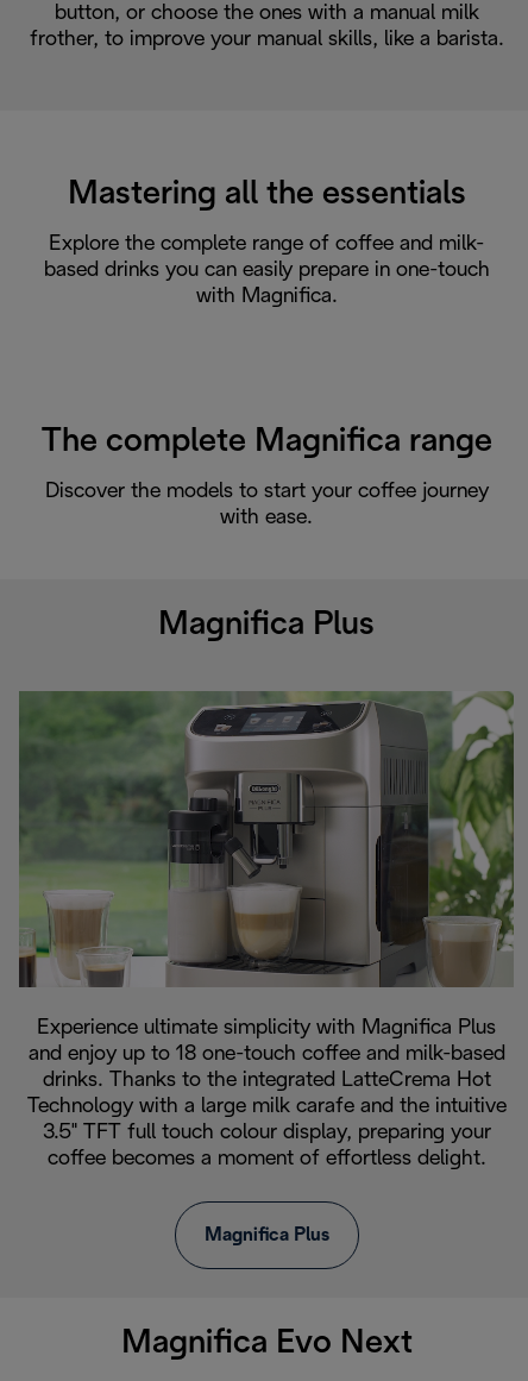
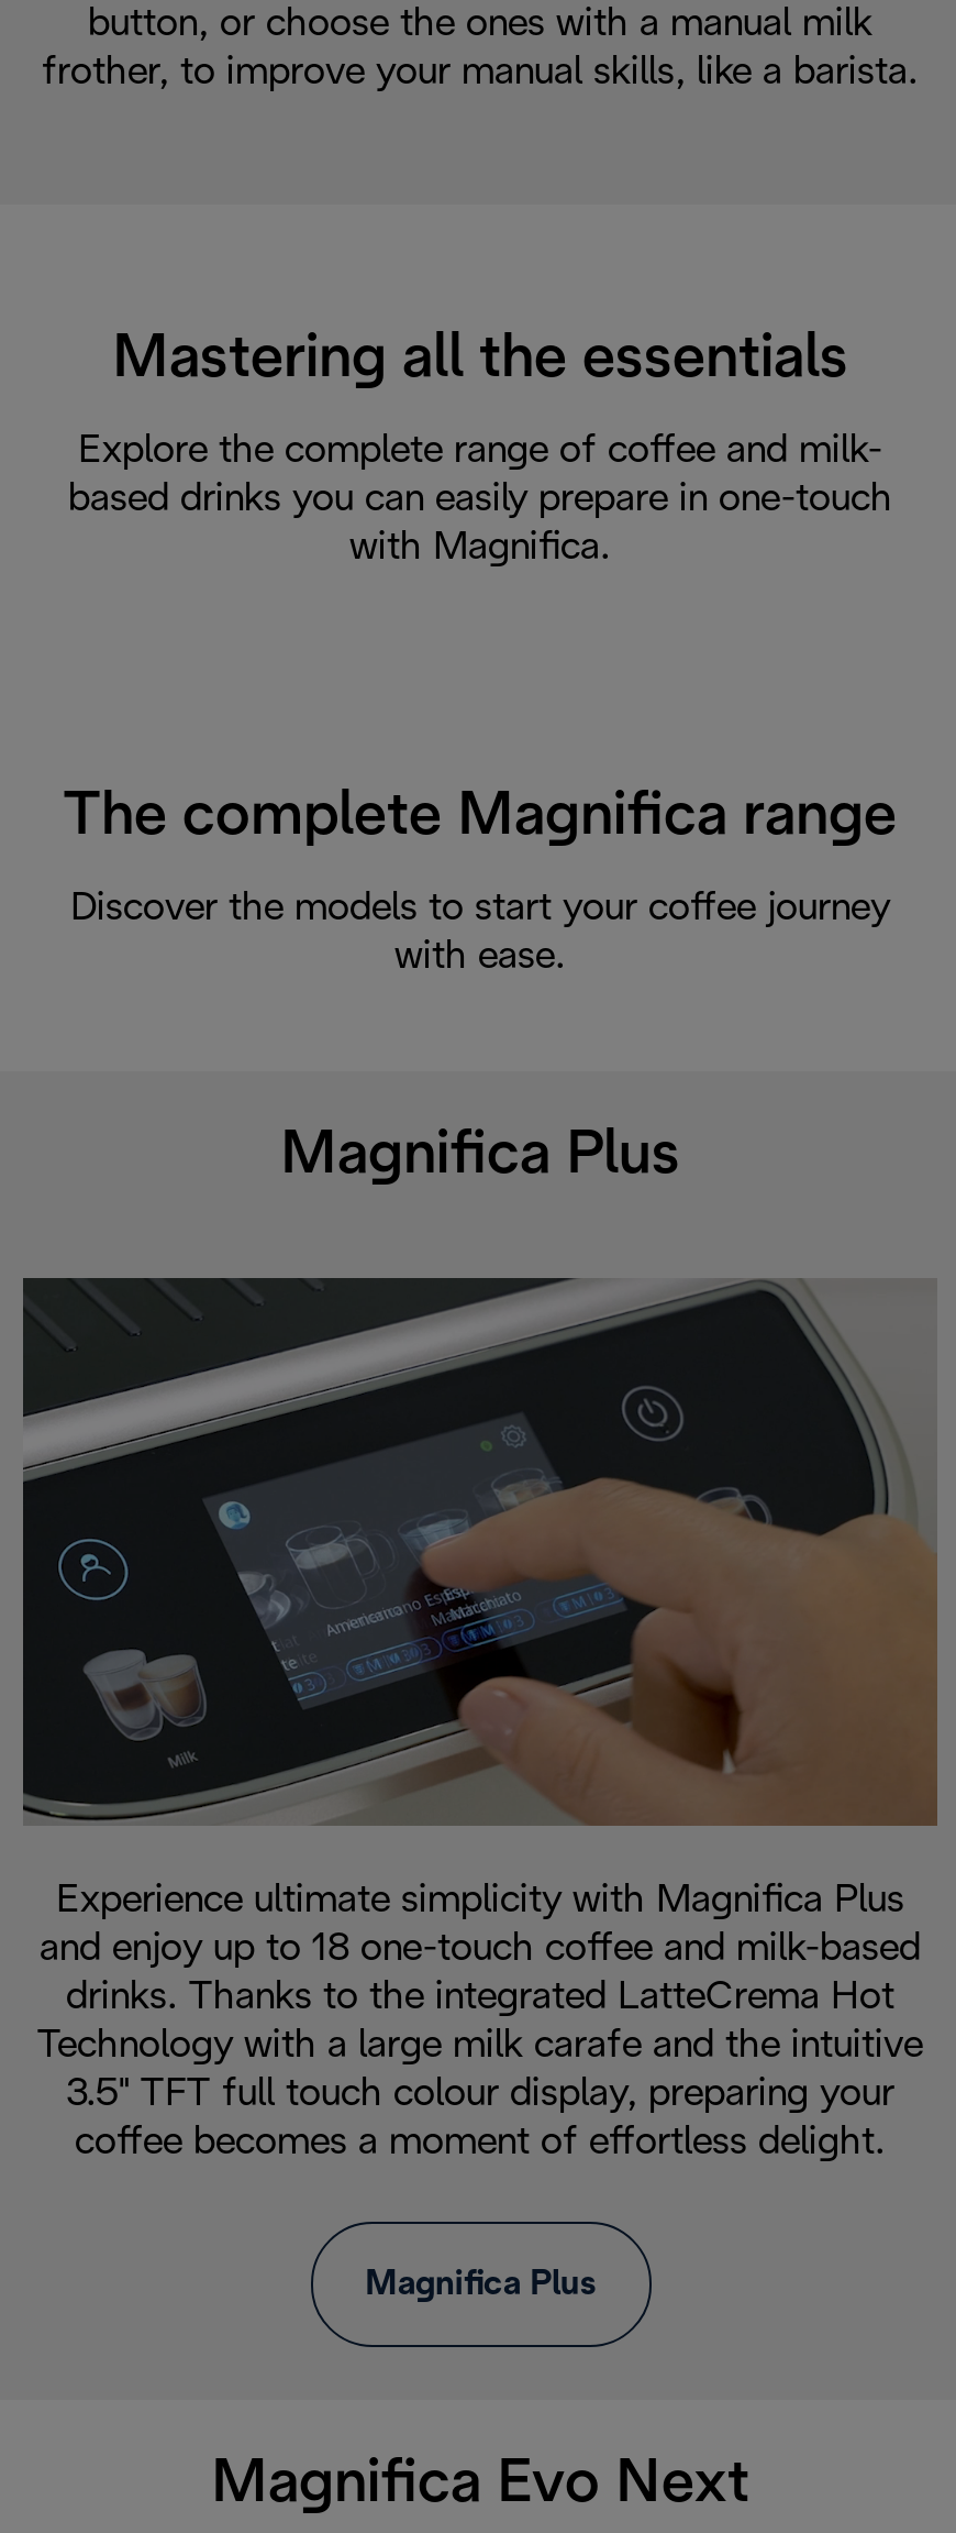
[18,690,515,988] [image] -> [21,1276,940,1828] [image]

